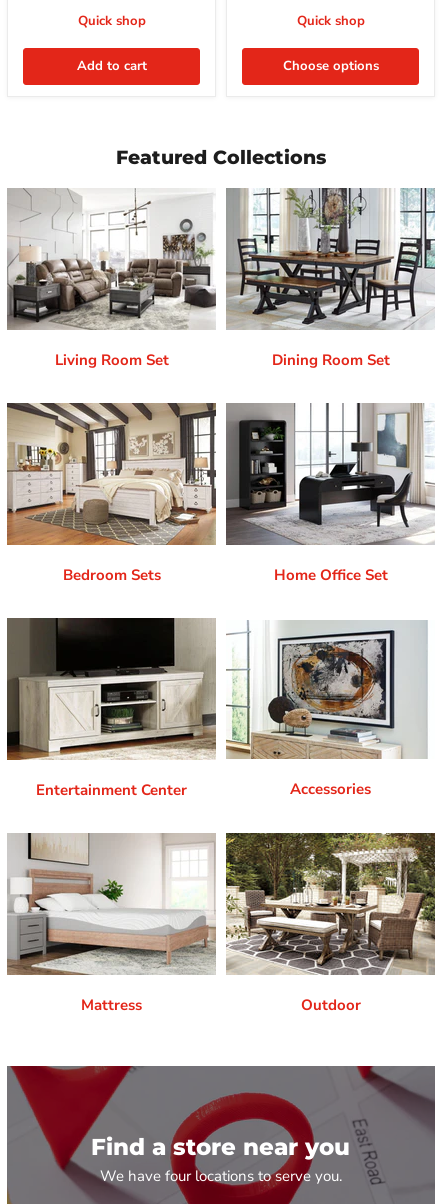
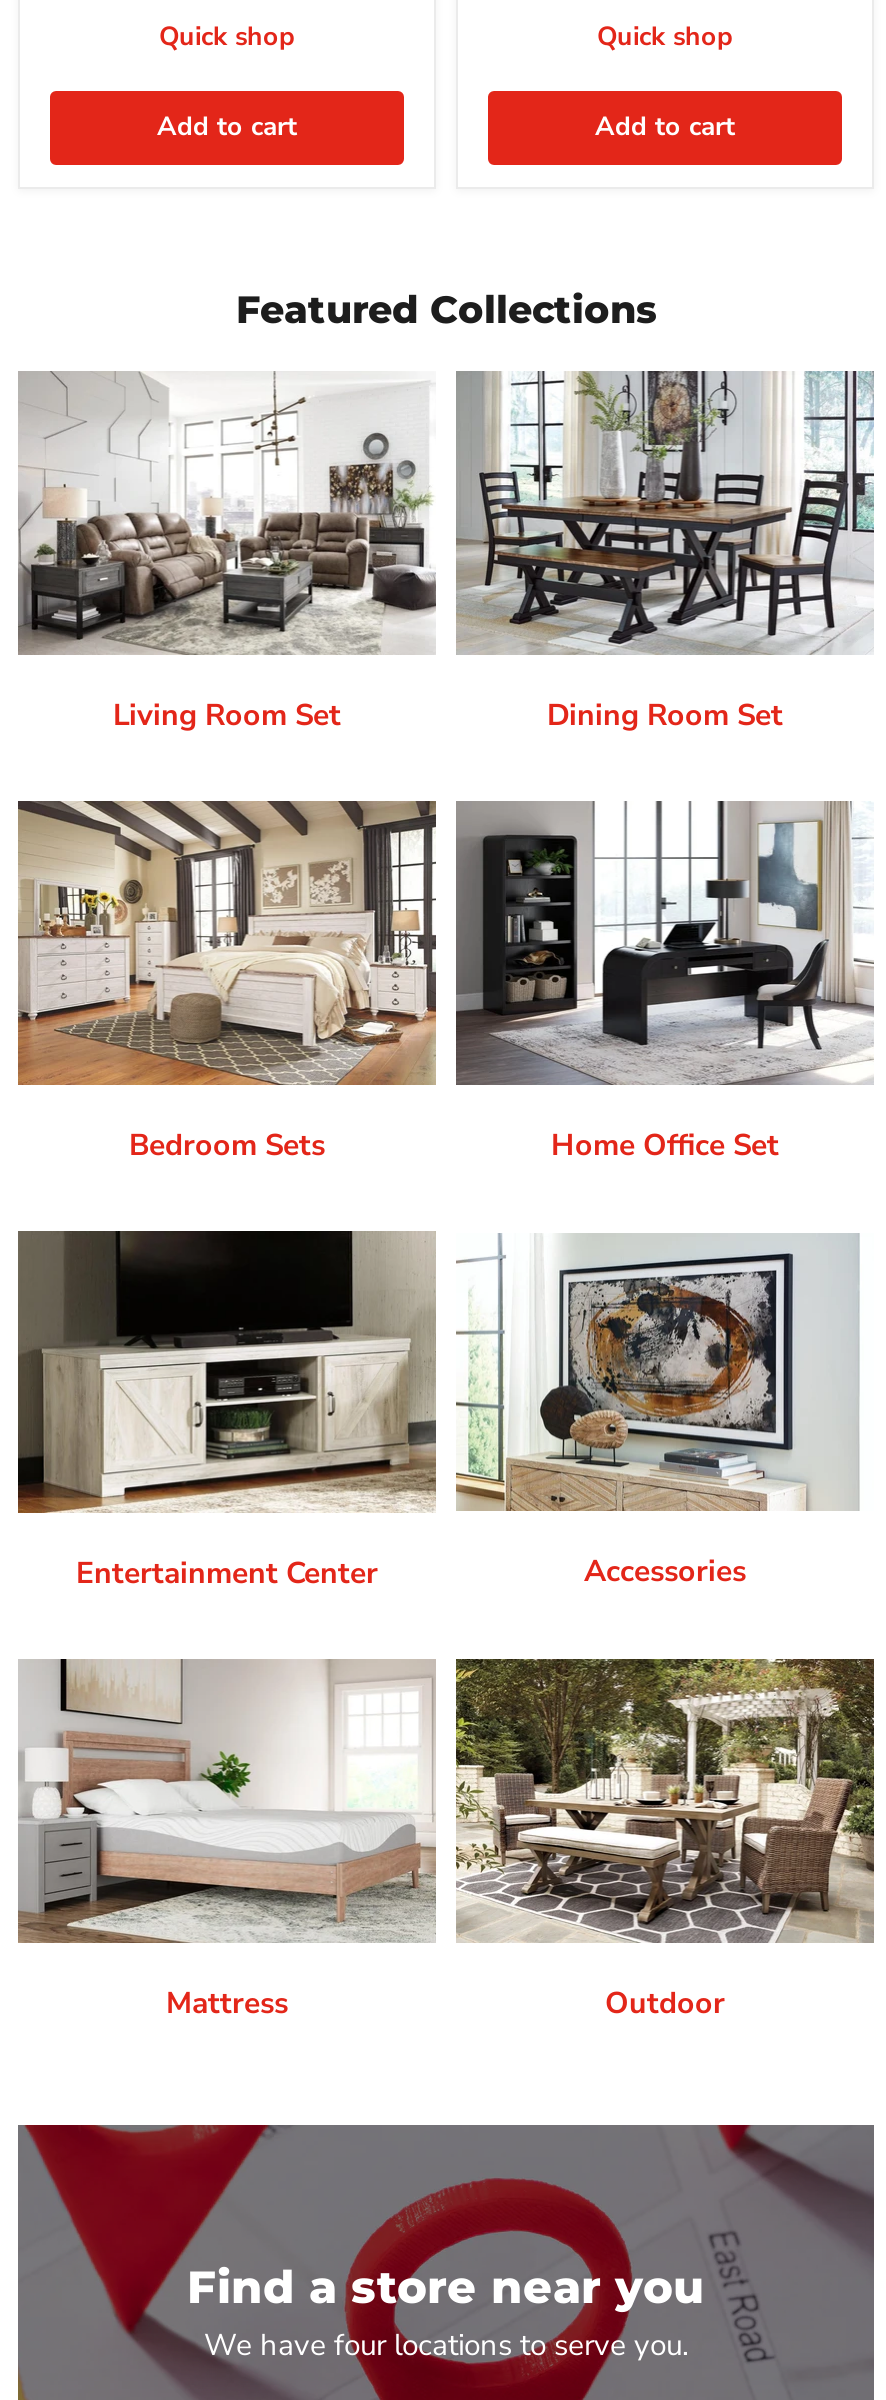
[282,57,378,75] Choose options -> [595,109,735,145] Add to cart

